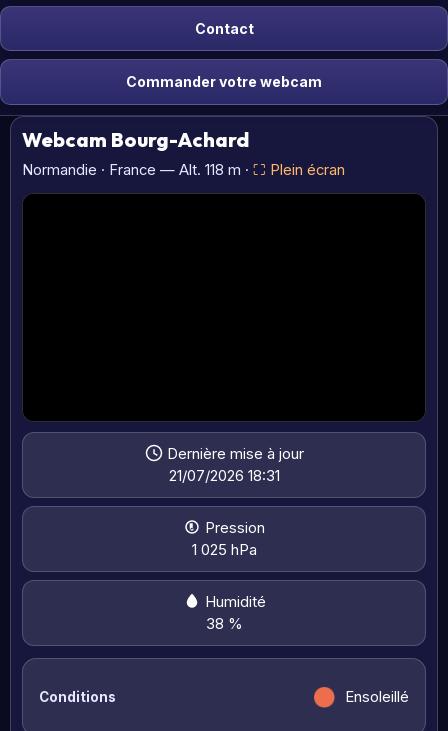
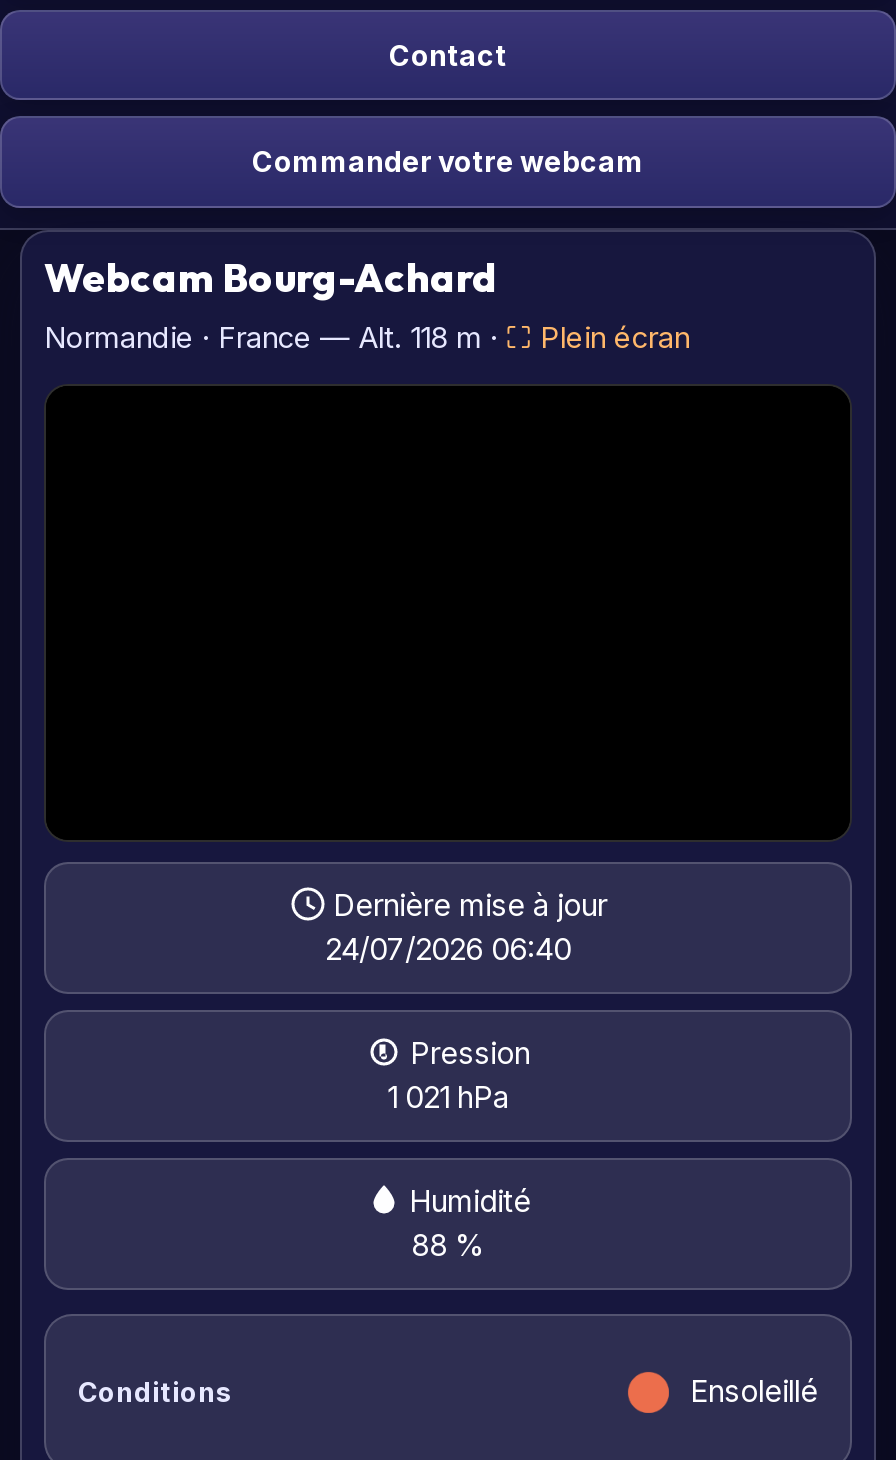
[168,466,279,485] 21/07/2026 18:31 -> [325,930,571,968] 24/07/2026 06:40
[191,540,256,559] 1 025 hPa -> [387,1078,509,1116] 1 021 hPa
[205,614,242,633] 38 % -> [411,1226,485,1264] 88 %

